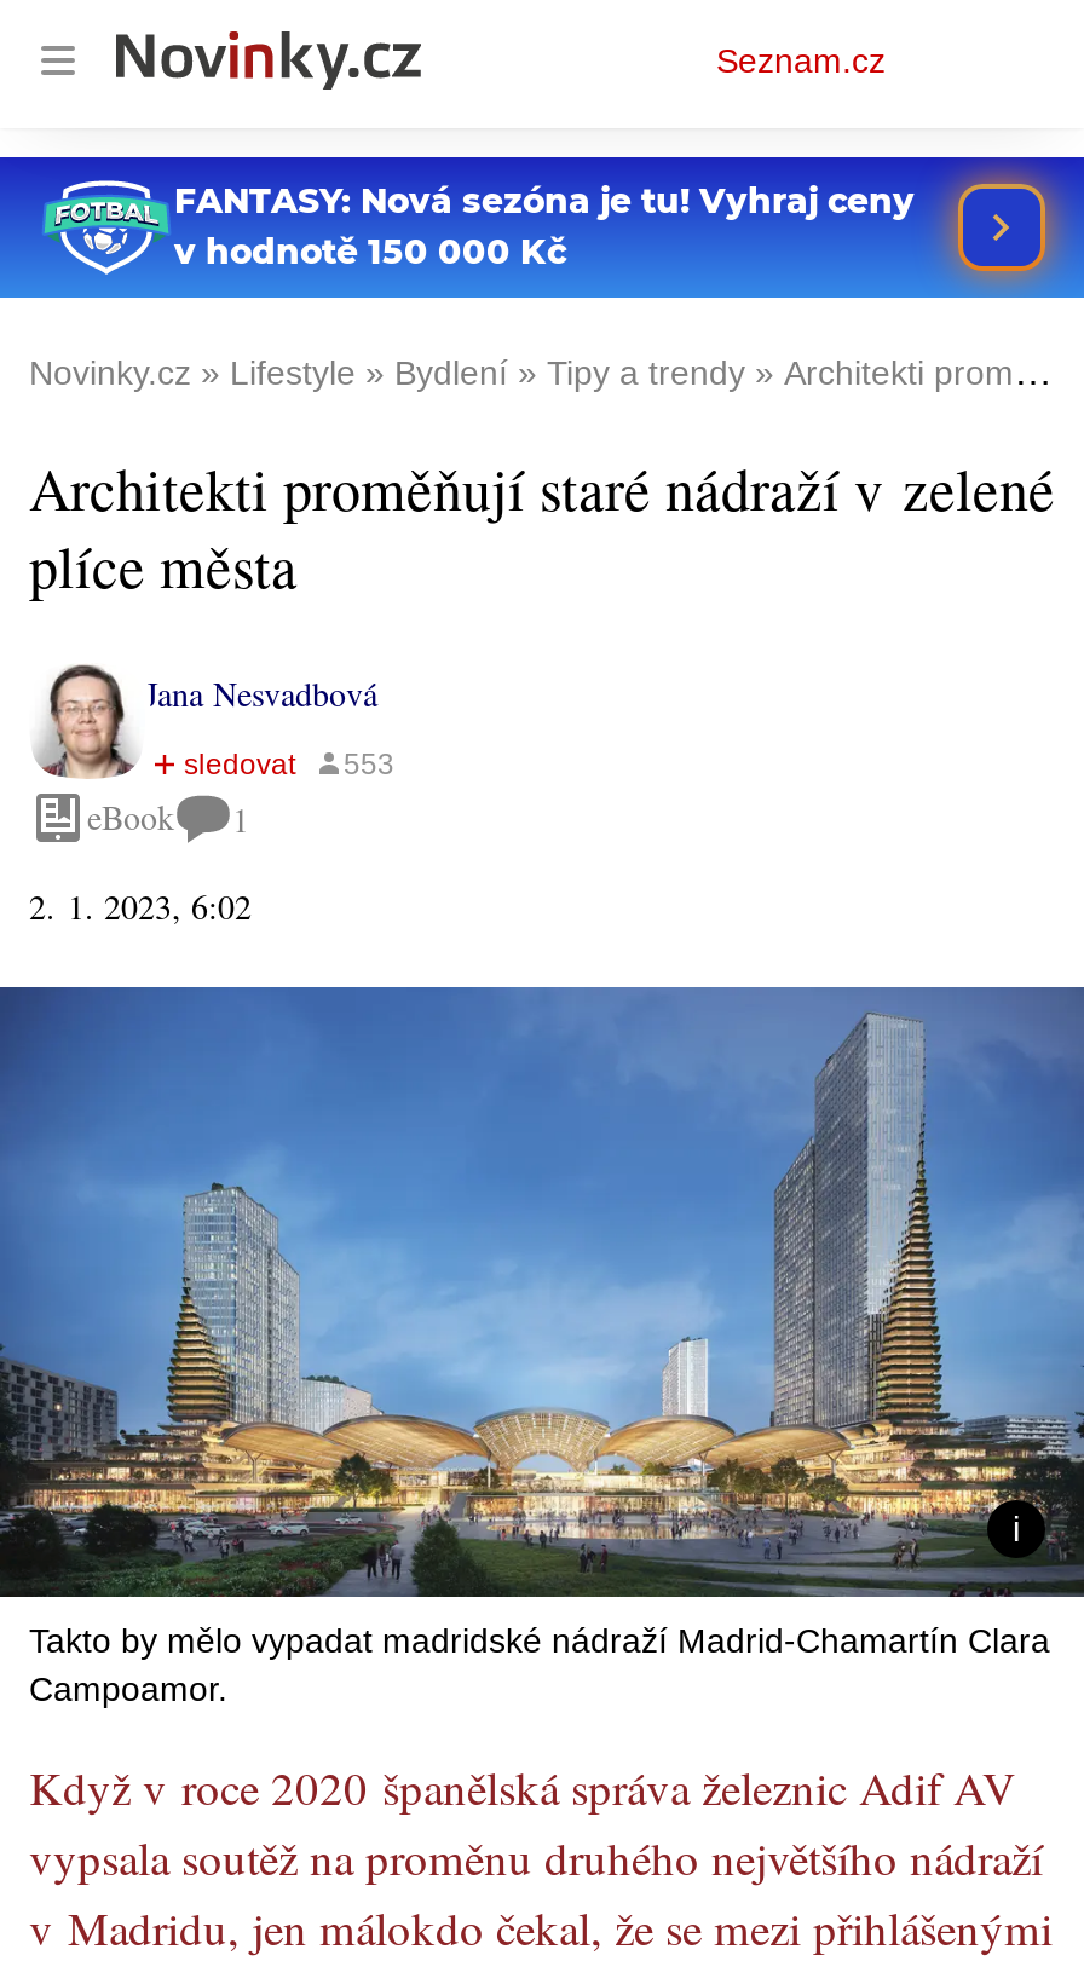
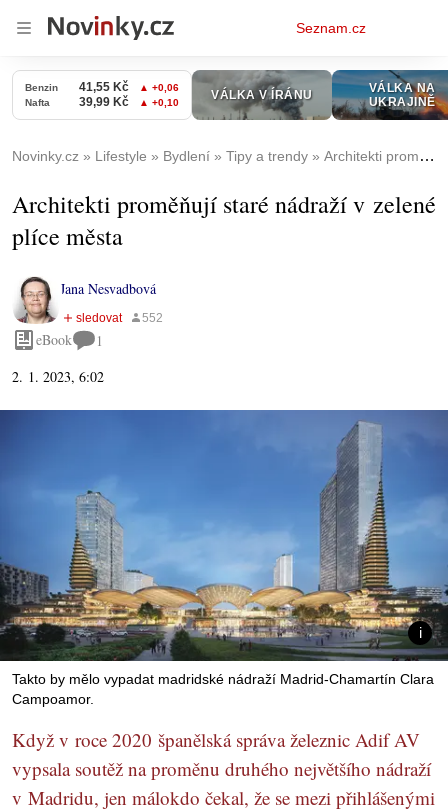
[7,155,1077,300] [image] -> [3,68,445,125] [image]

